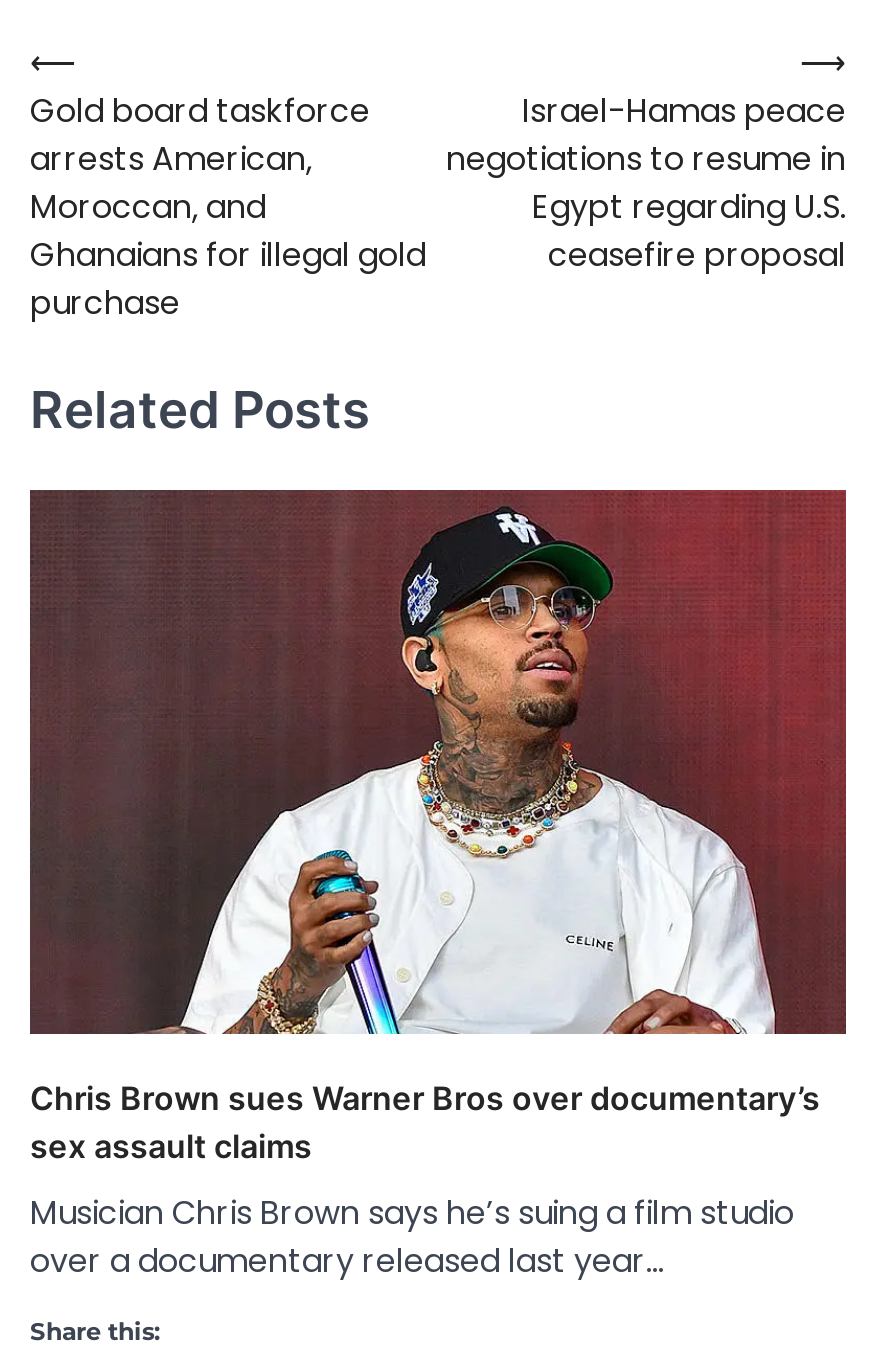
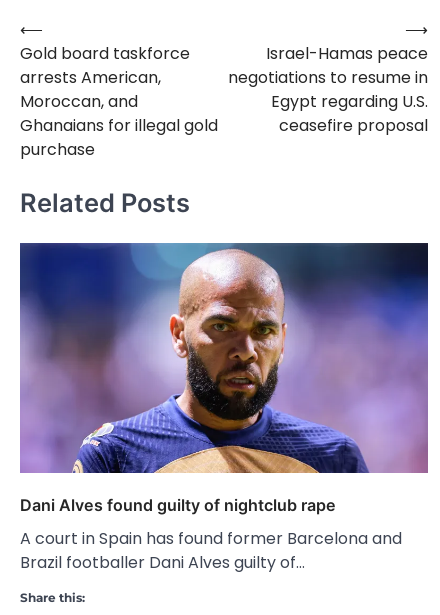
[28,488,848,1166] [image] | Chris Brown sues Warner Bros over documentary’s | sex assault claims -> [19,242,429,514] [image] | Dani Alves found guilty of nightclub rape
[30,1190,794,1284] Musician Chris Brown says he’s suing a film studio | over a documentary released last year… -> [20,526,402,573] A court in Spain has found former Barcelona and | Brazil footballer Dani Alves guilty of…

